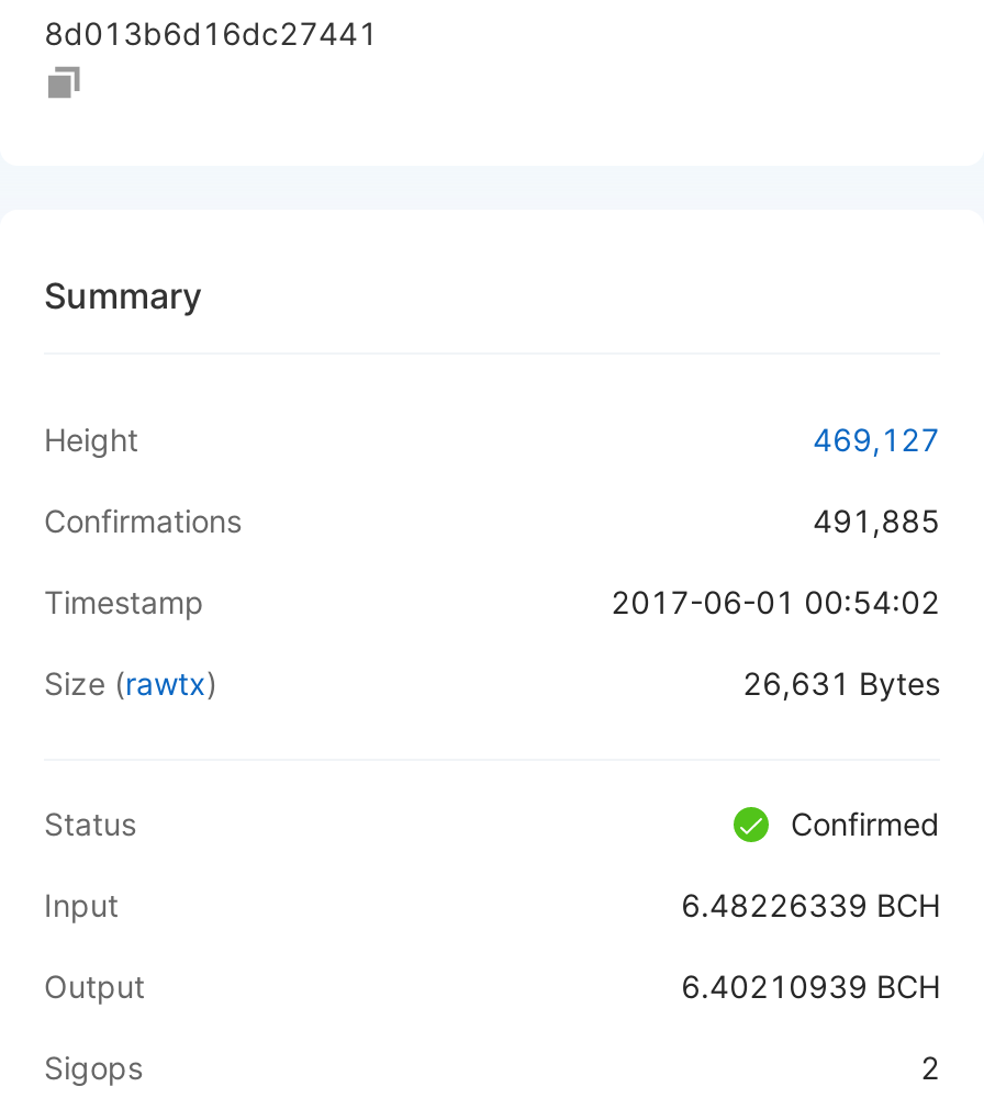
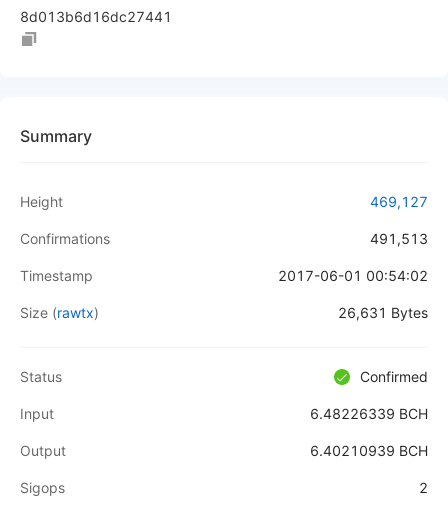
[813,502,940,539] 491,885 -> [370,230,428,247] 491,513

